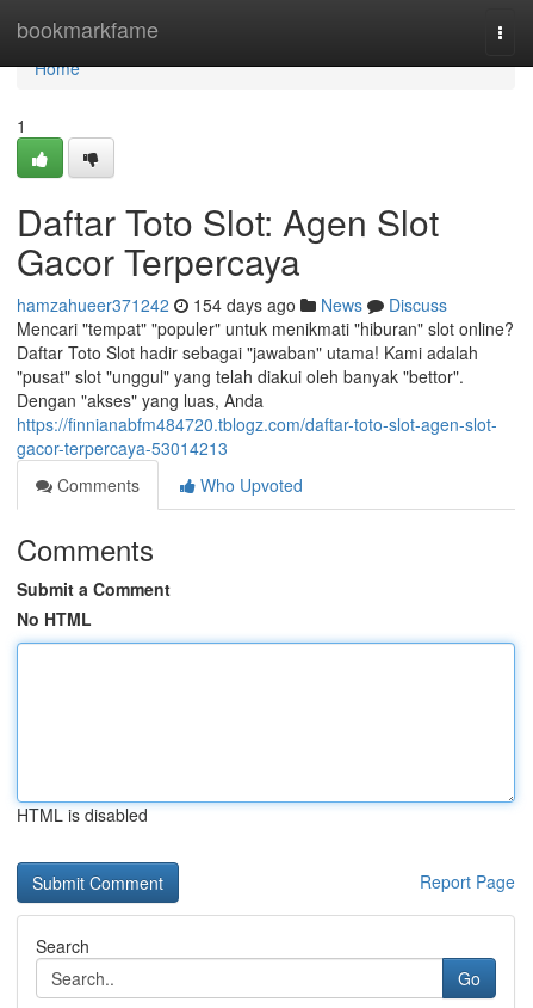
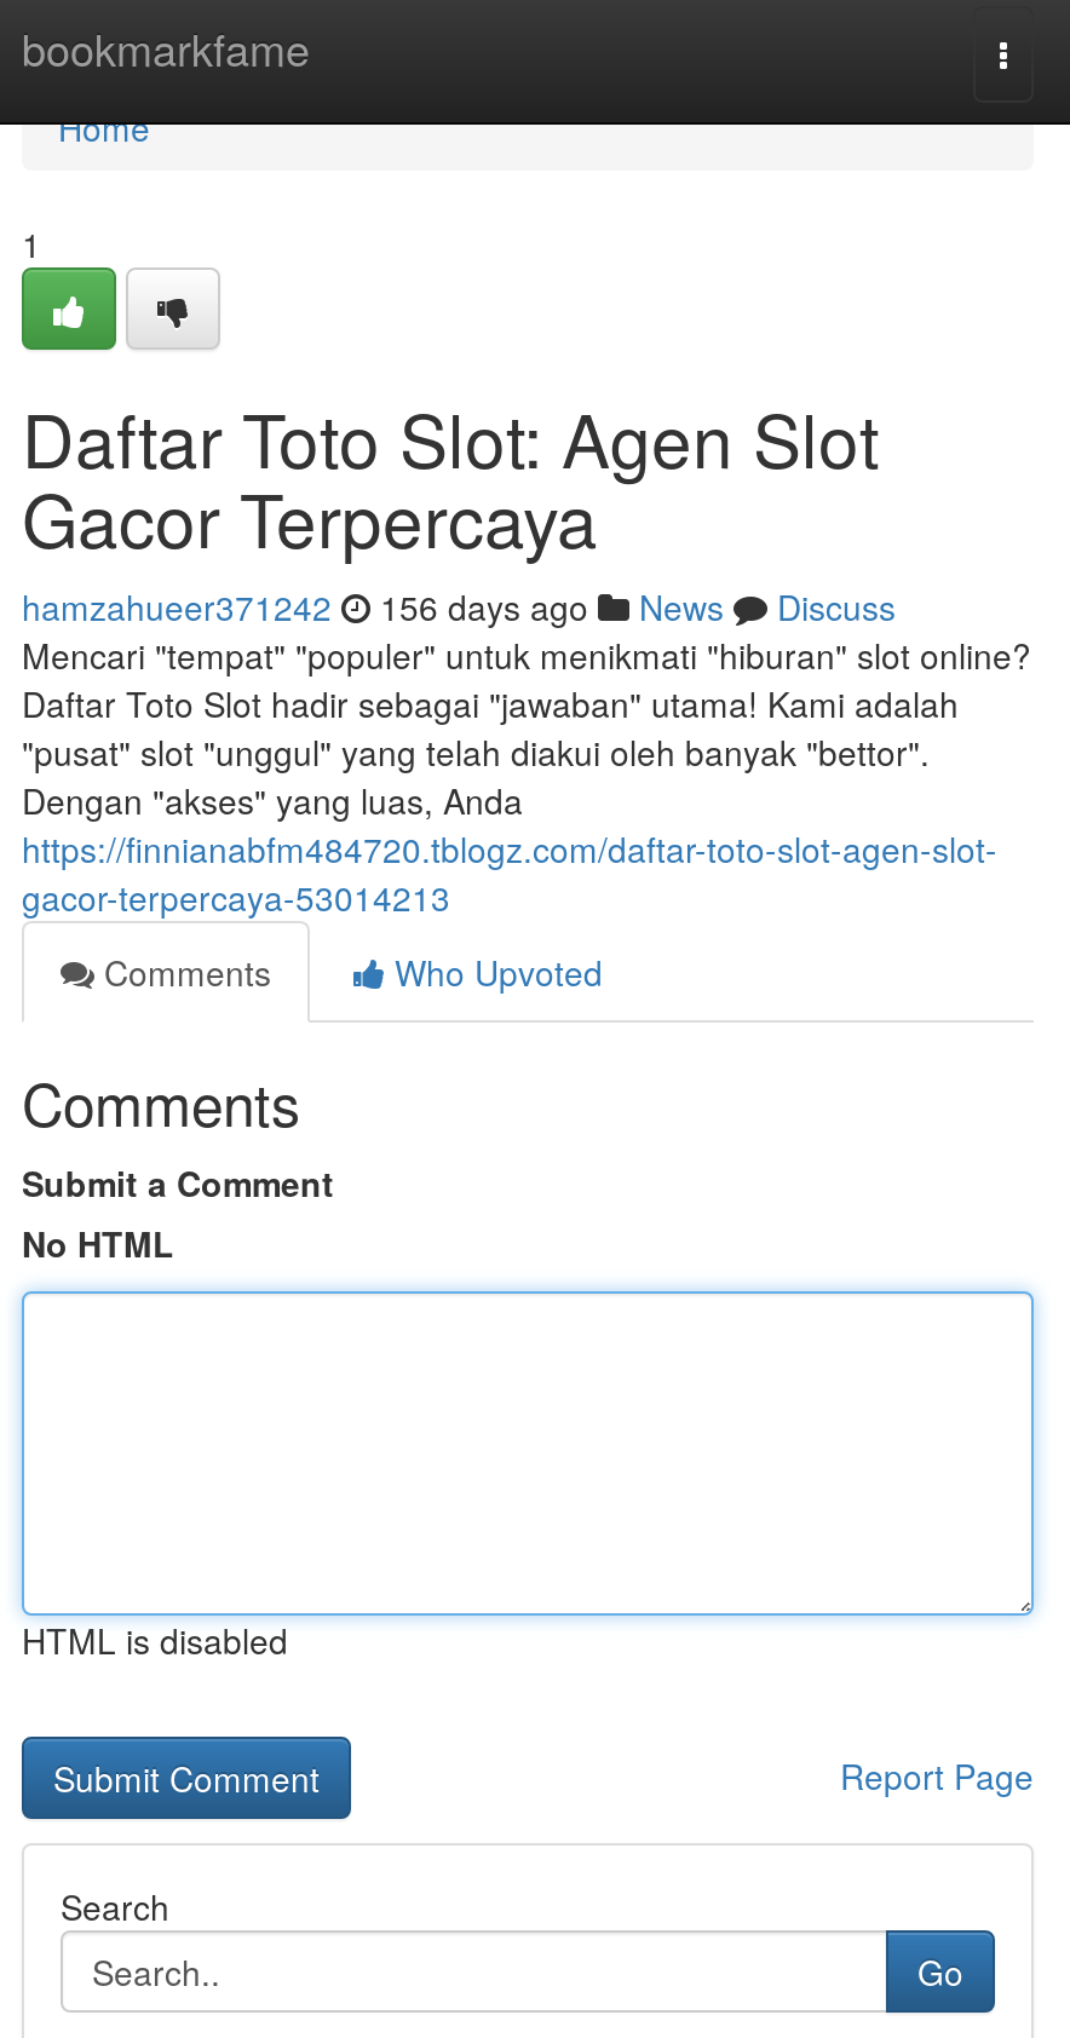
[17,293,447,316] hamzahueer371242 154 days ago News Discuss -> [22,582,896,631] hamzahueer371242 156 days ago News Discuss

